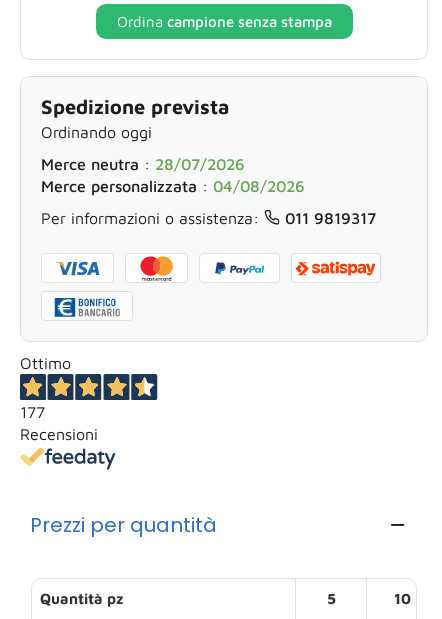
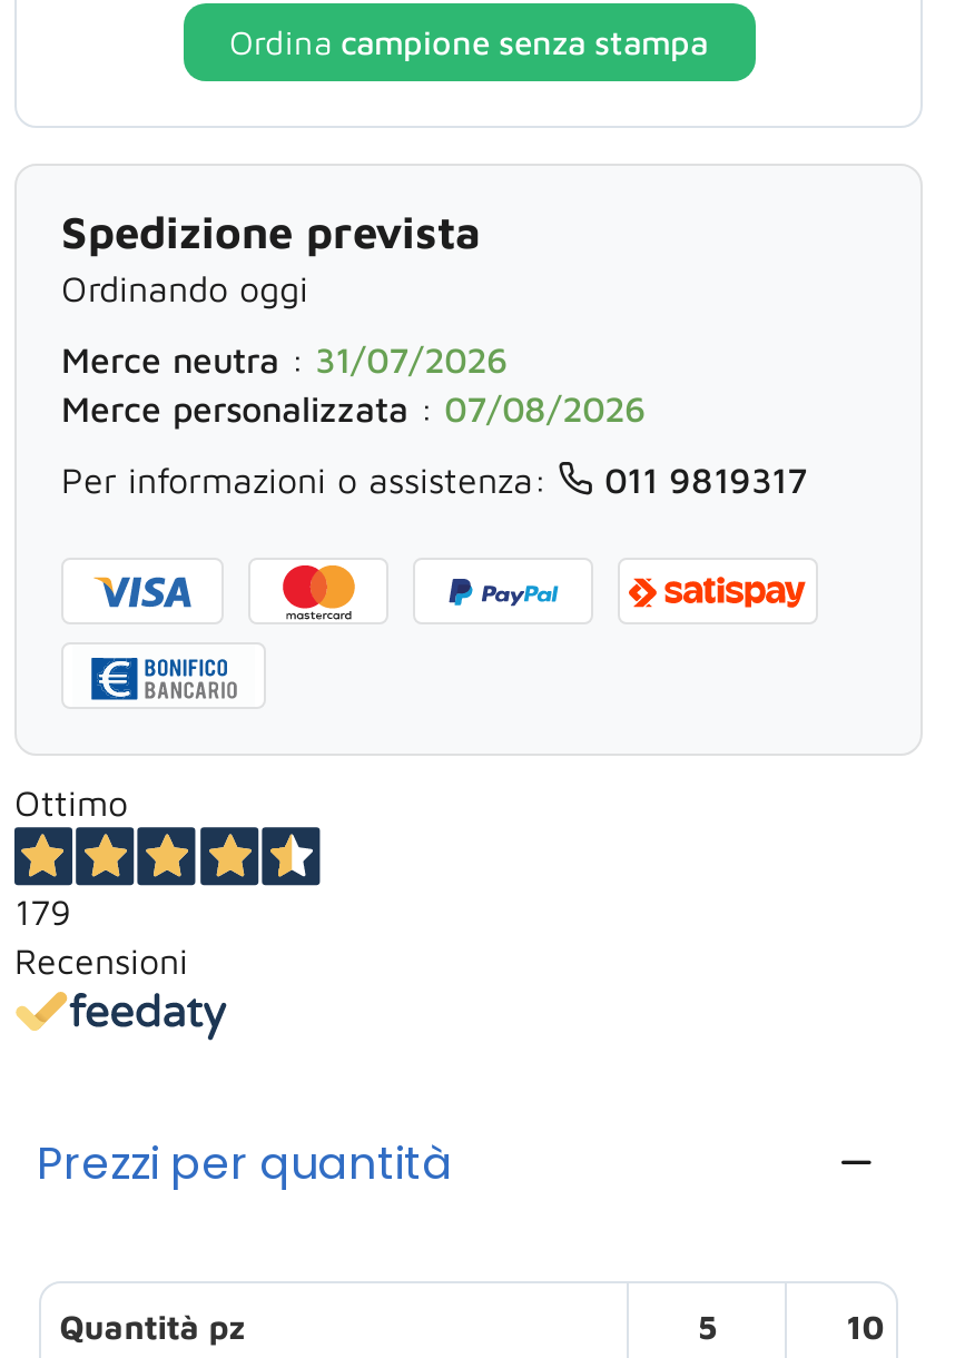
[41,155,245,173] Merce neutra: 28/07/2026 -> [61,341,509,381] Merce neutra: 31/07/2026
[41,177,305,195] Merce personalizzata: 04/08/2026 -> [61,390,647,430] Merce personalizzata: 07/08/2026
[20,403,45,421] 177 -> [14,893,70,933] 179

